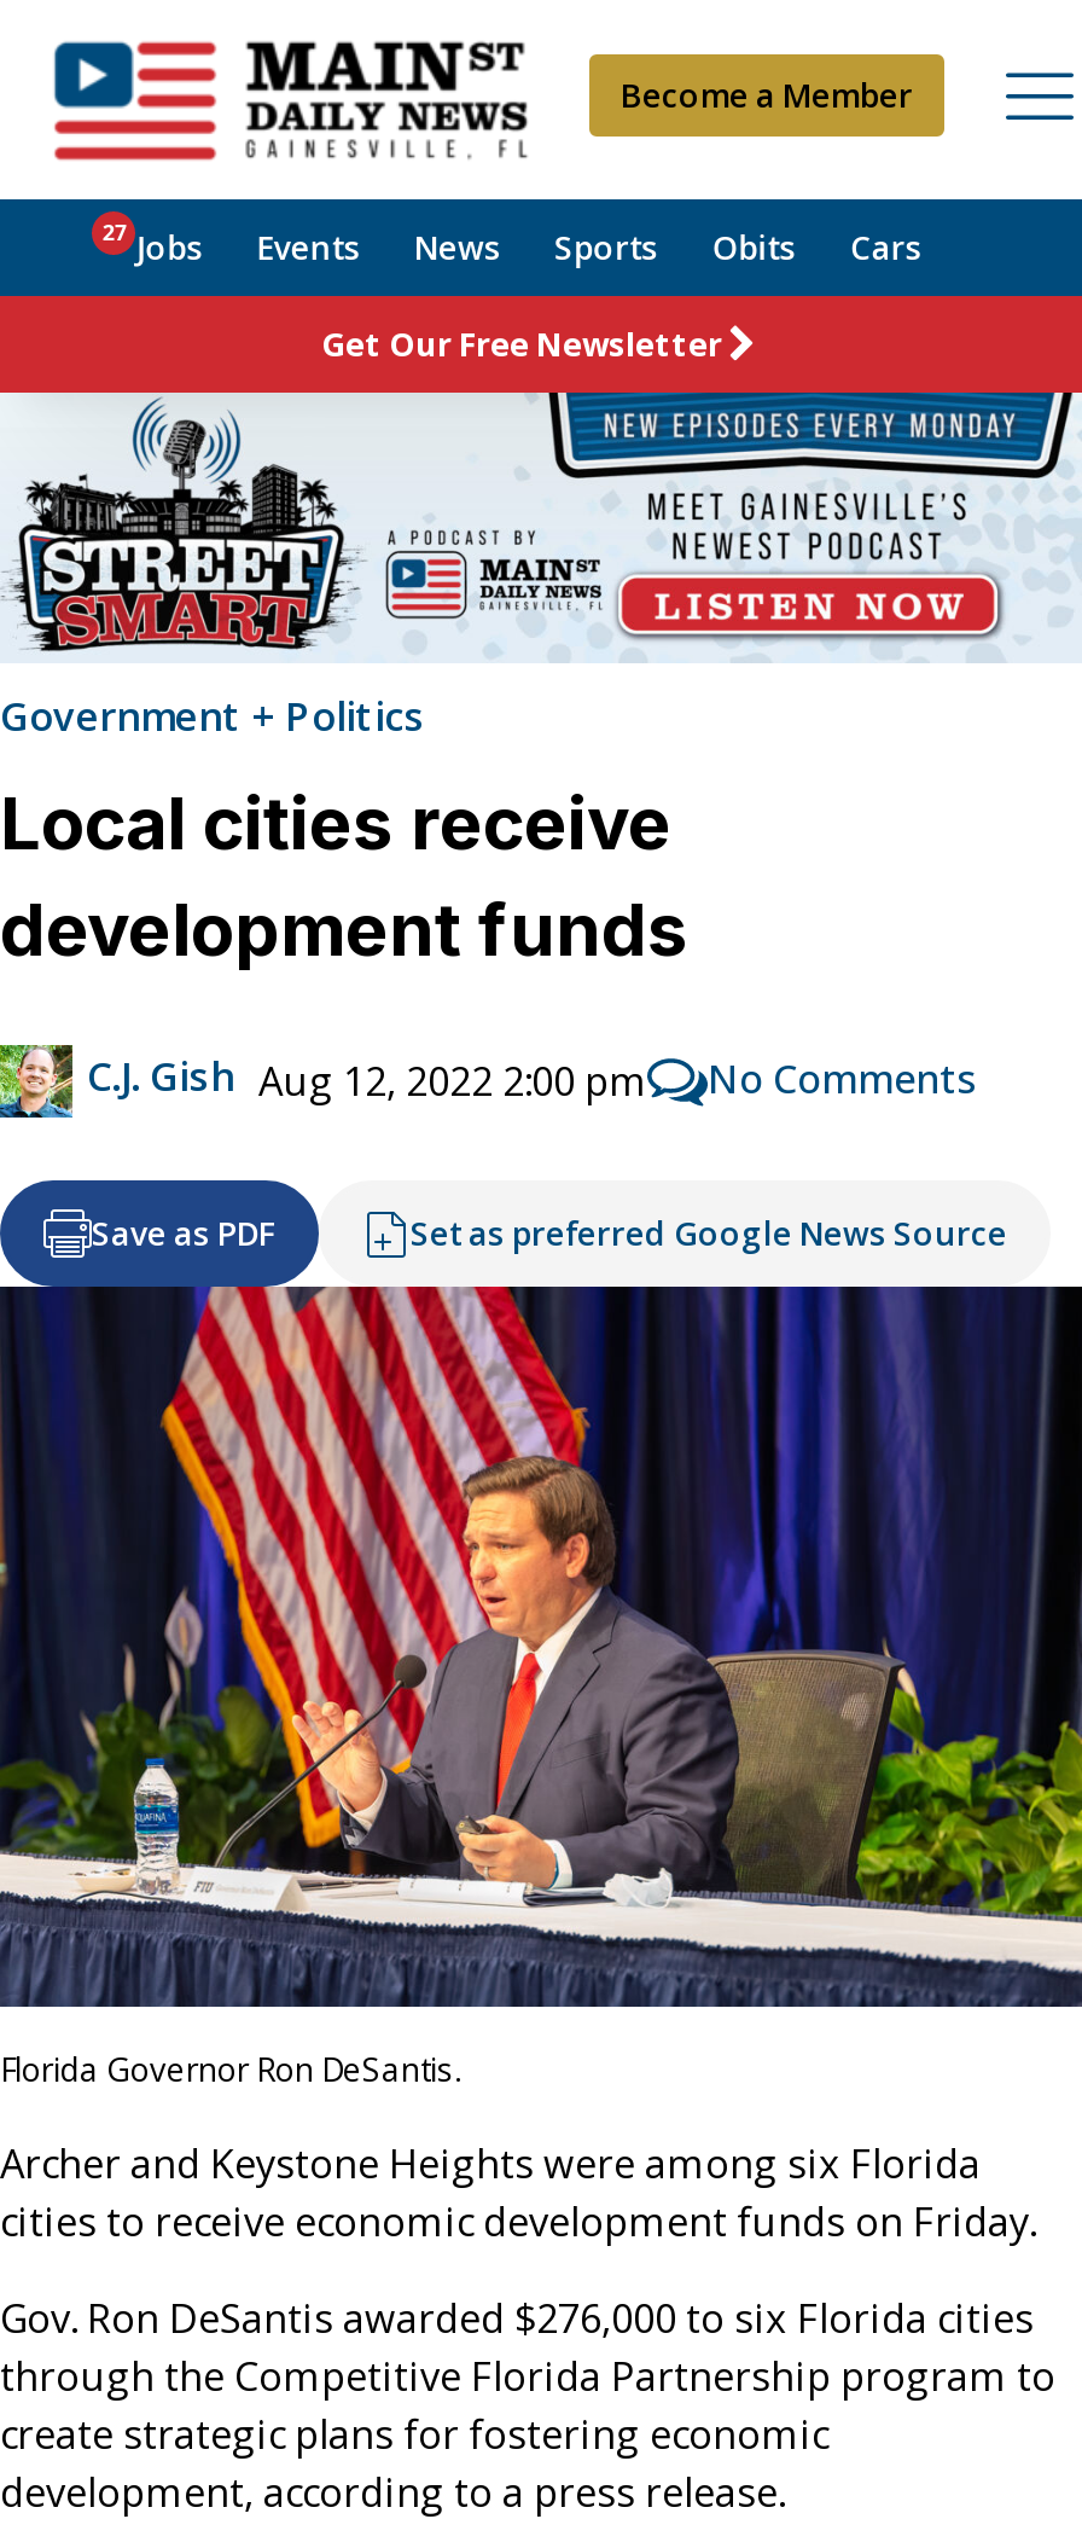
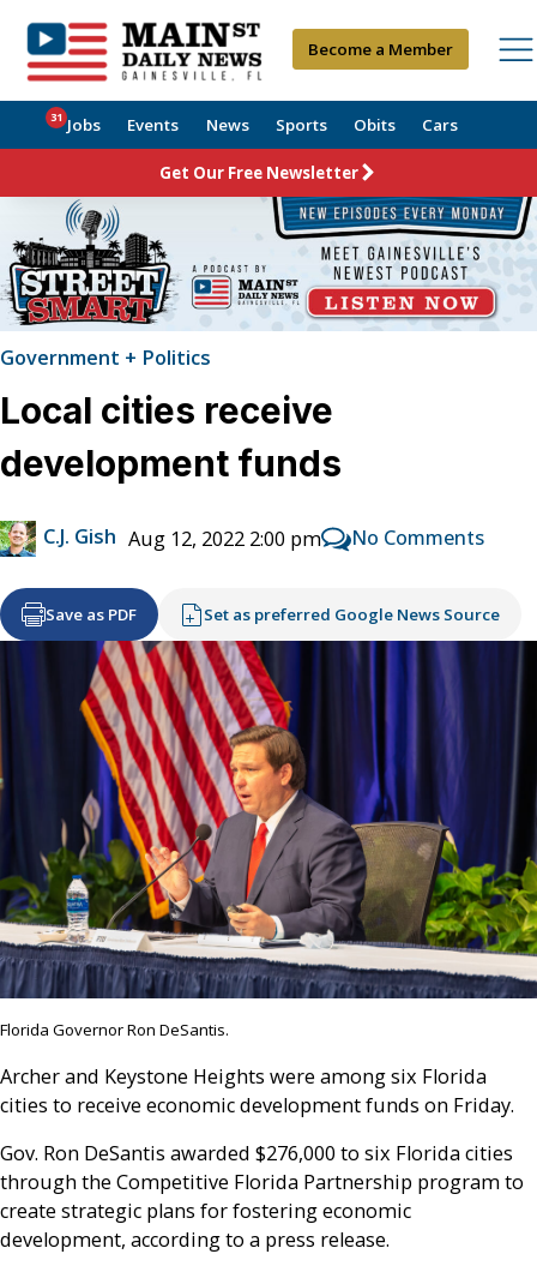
[102,216,922,269] 27 Jobs Events News Sports Obits Cars -> [51,109,458,136] 31 Jobs Events News Sports Obits Cars

